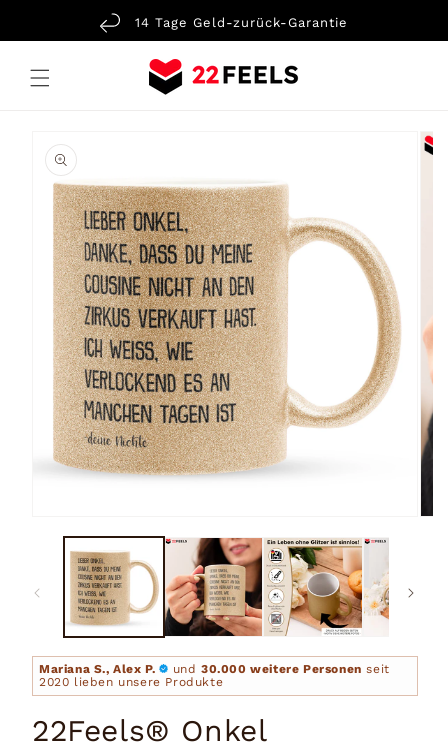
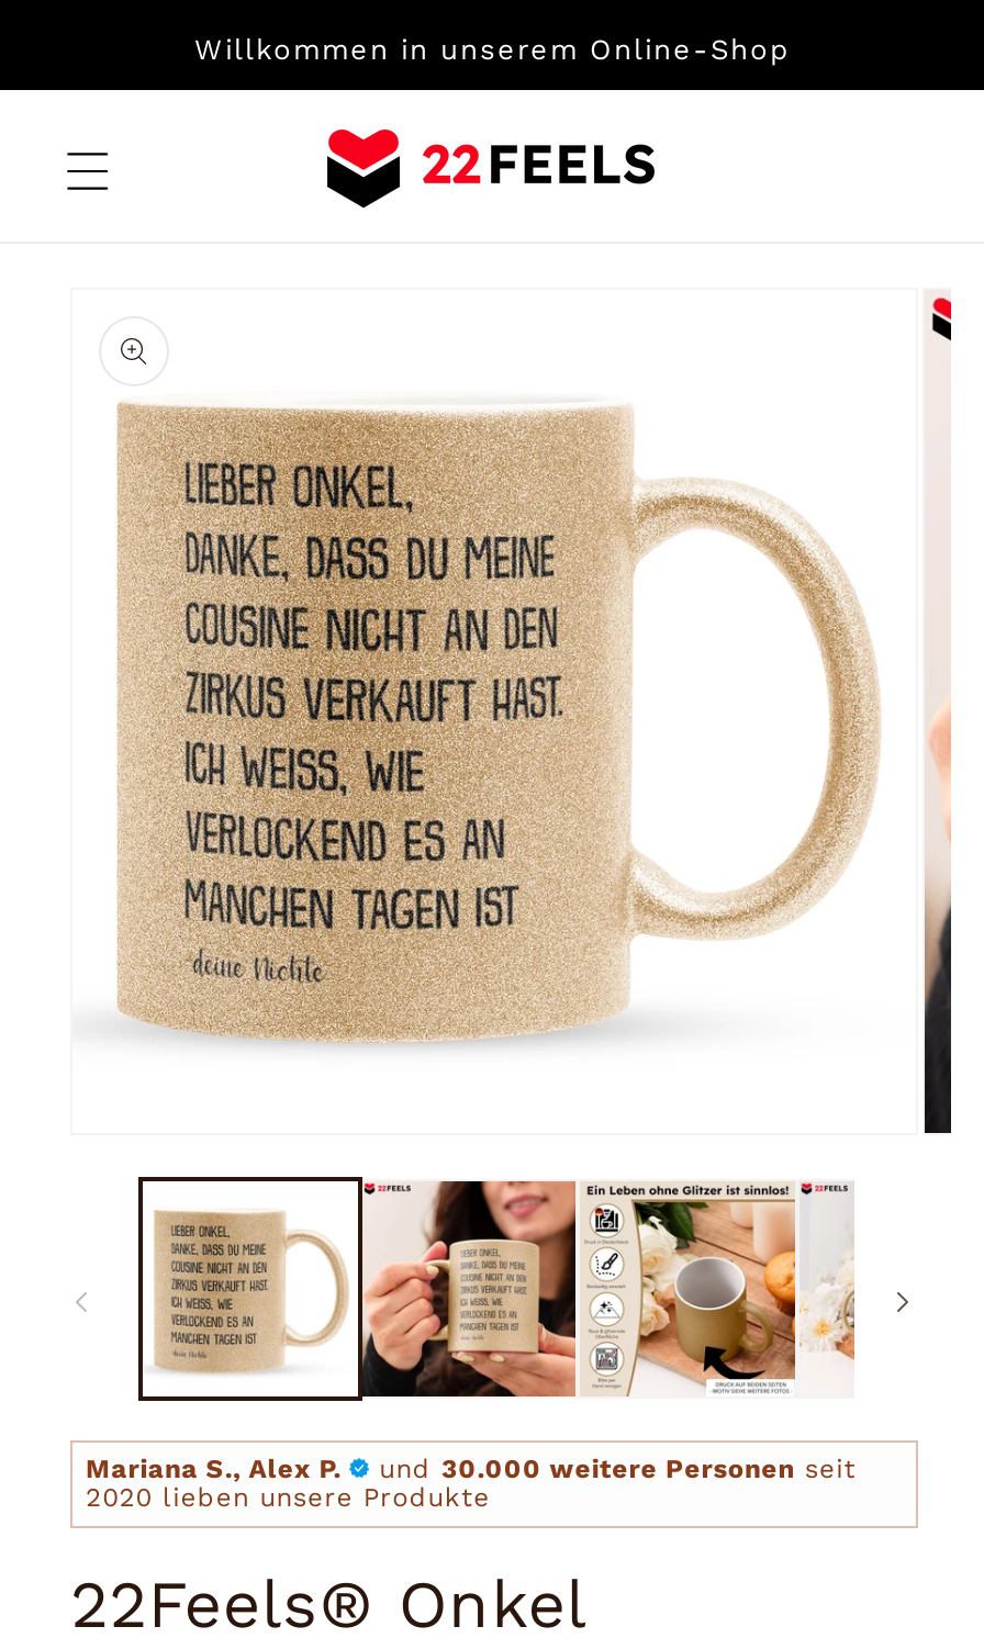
[135,15,348,30] 14 Tage Geld-zurück-Garantie -> [194,33,790,66] Willkommen in unserem Online-Shop

